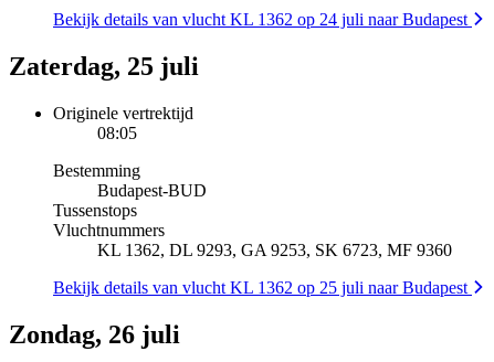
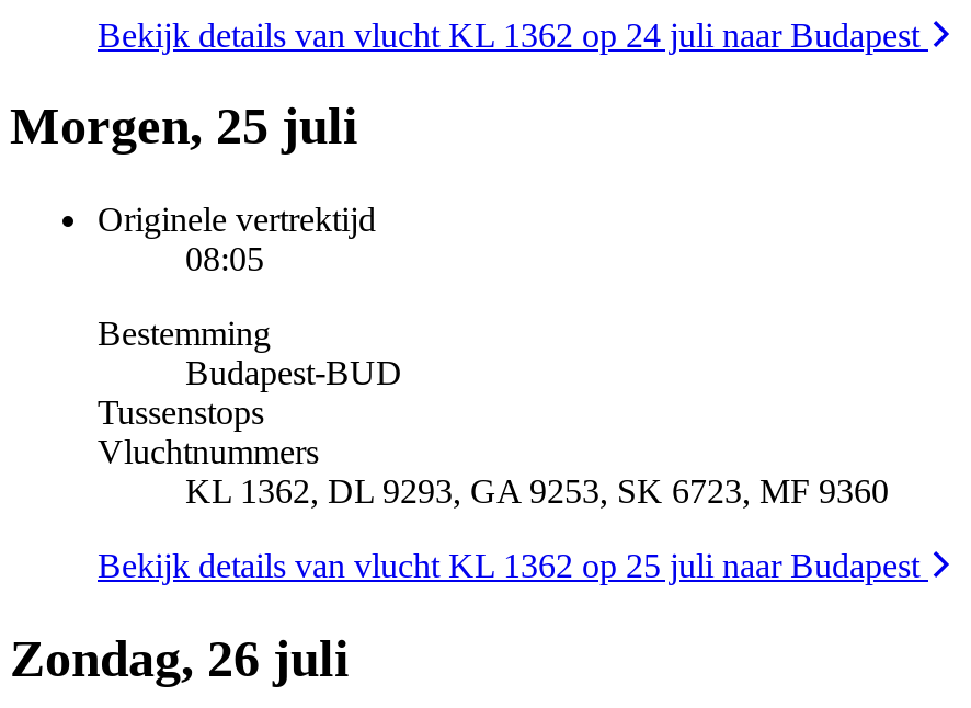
[9,52,199,80] Zaterdag, 25 juli -> [10,98,358,155] Morgen, 25 juli

